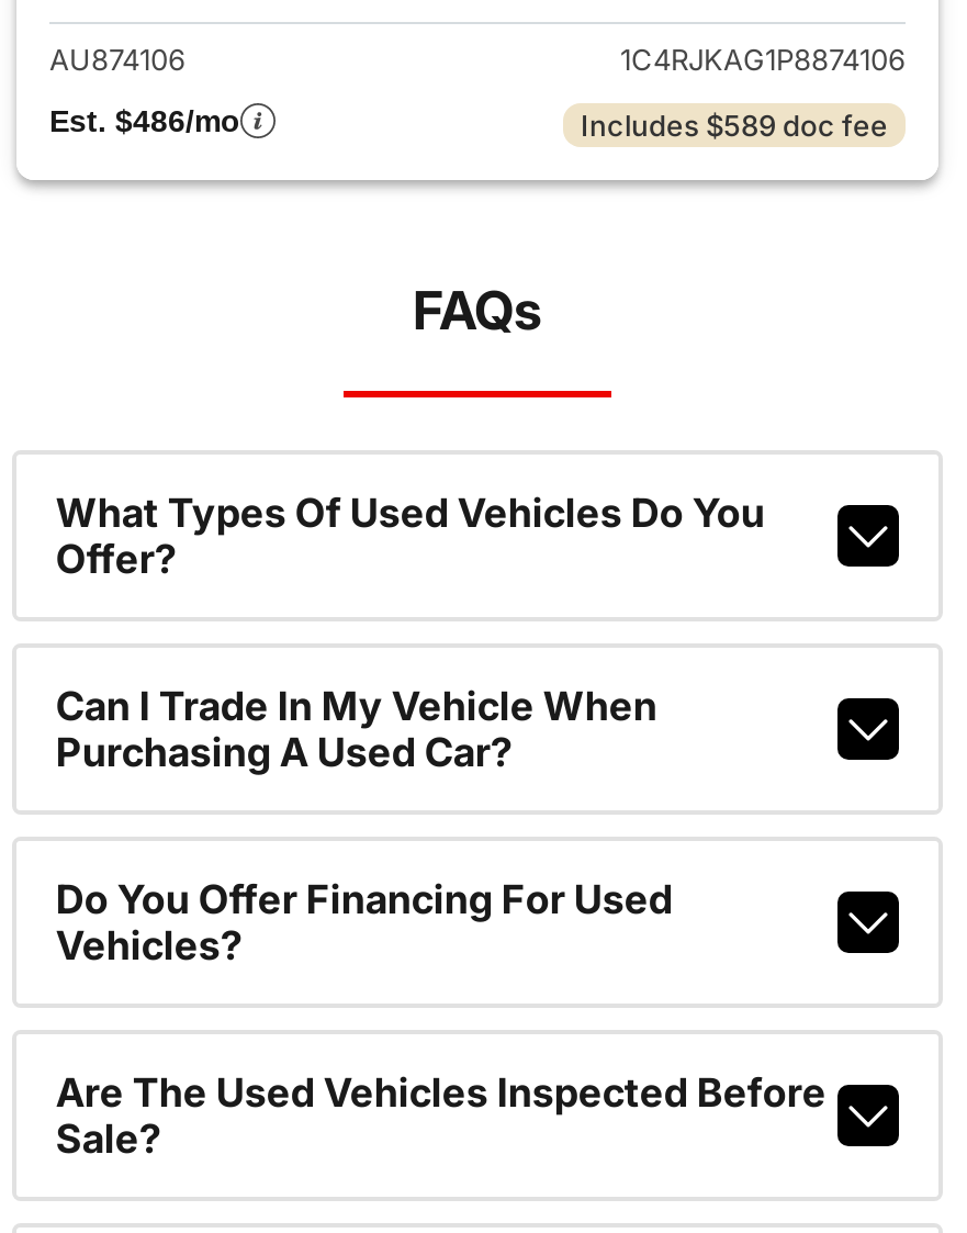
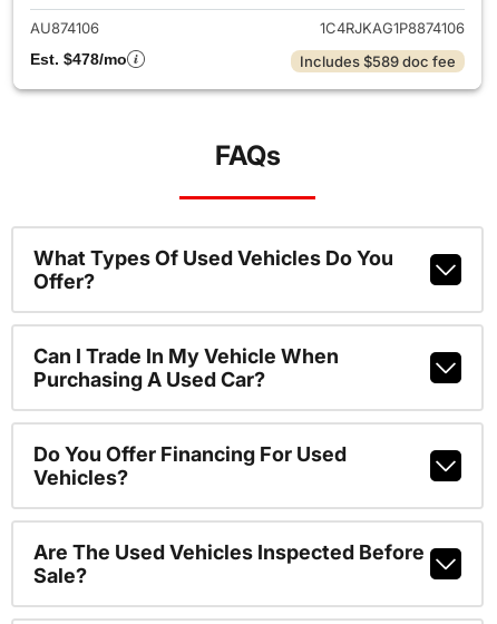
[49,102,240,137] Est. $486/mo -> [30,50,127,68] Est. $478/mo

